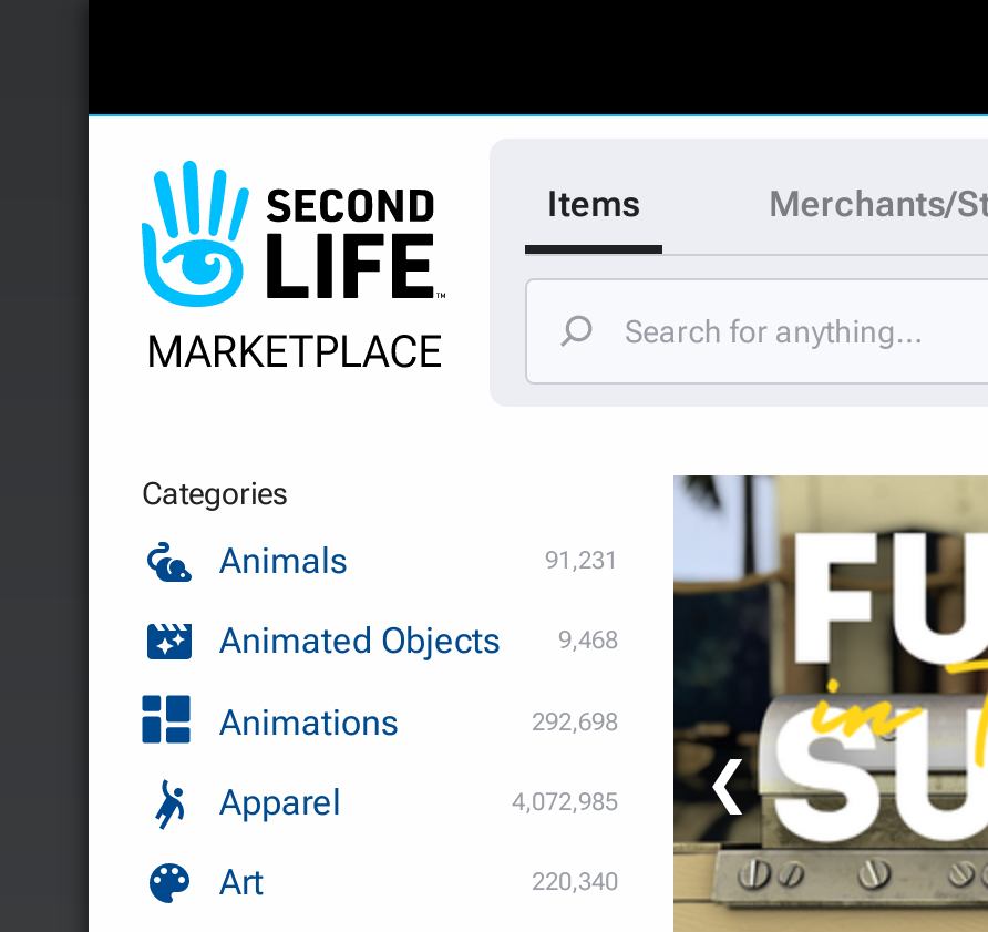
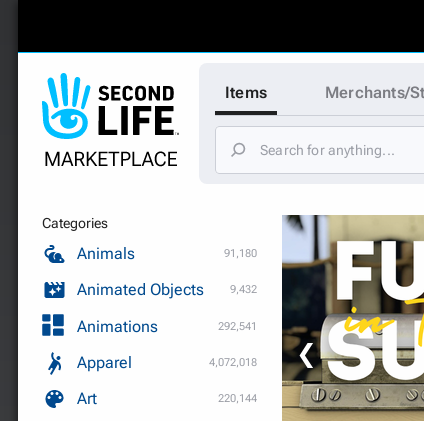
[545,546,618,575] 91,231 -> [224,247,257,260] 91,180
[219,619,618,662] Animated Objects 9,468 -> [77,280,257,299] Animated Objects 9,432
[532,707,618,736] 292,698 -> [218,319,257,332] 292,541
[512,788,618,817] 4,072,985 -> [209,356,257,369] 4,072,018
[532,868,618,897] 220,340 -> [218,392,257,405] 220,144

